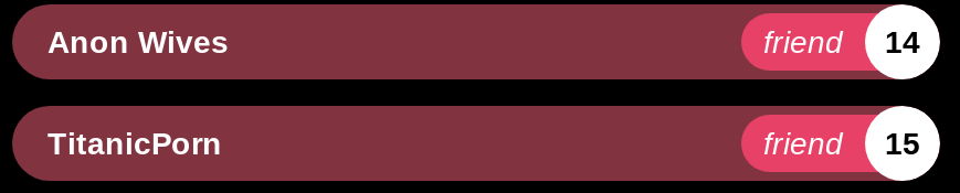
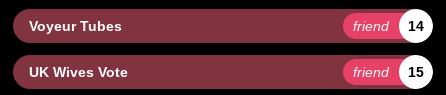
[48,24,229,60] Anon Wives -> [29,18,122,34] Voyeur Tubes
[48,126,222,161] TitanicPorn -> [29,64,128,80] UK Wives Vote

